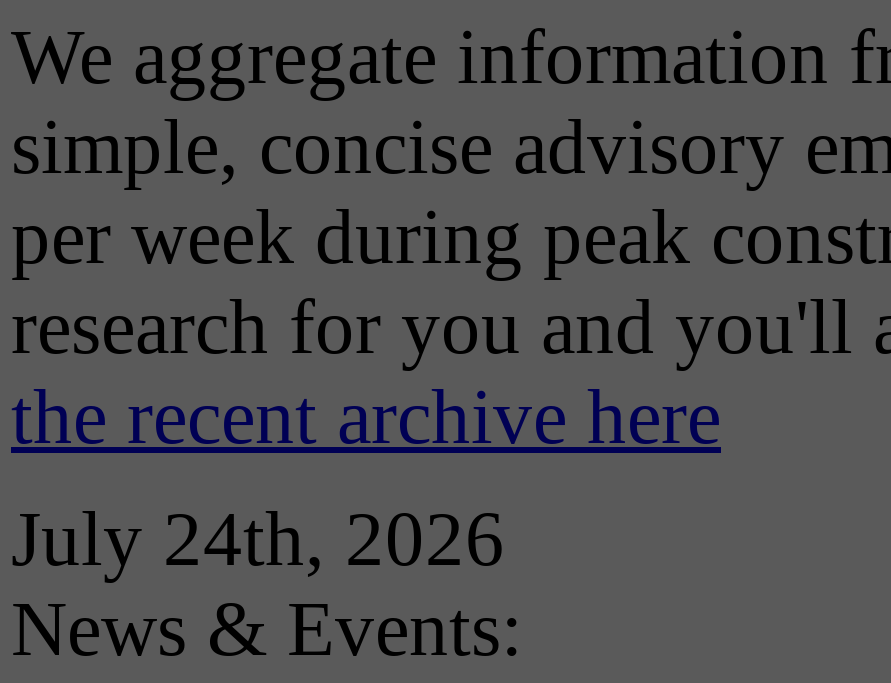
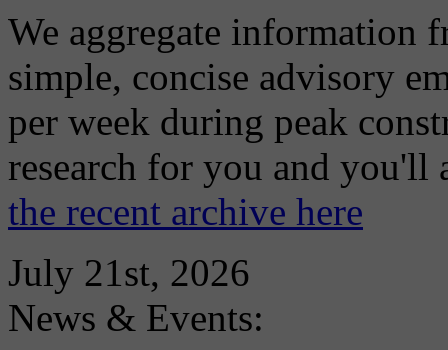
[11,495,505,581] July 24th, 2026 -> [8,251,250,294] July 21st, 2026

